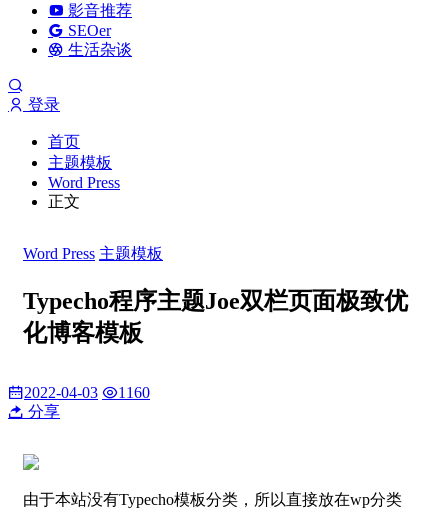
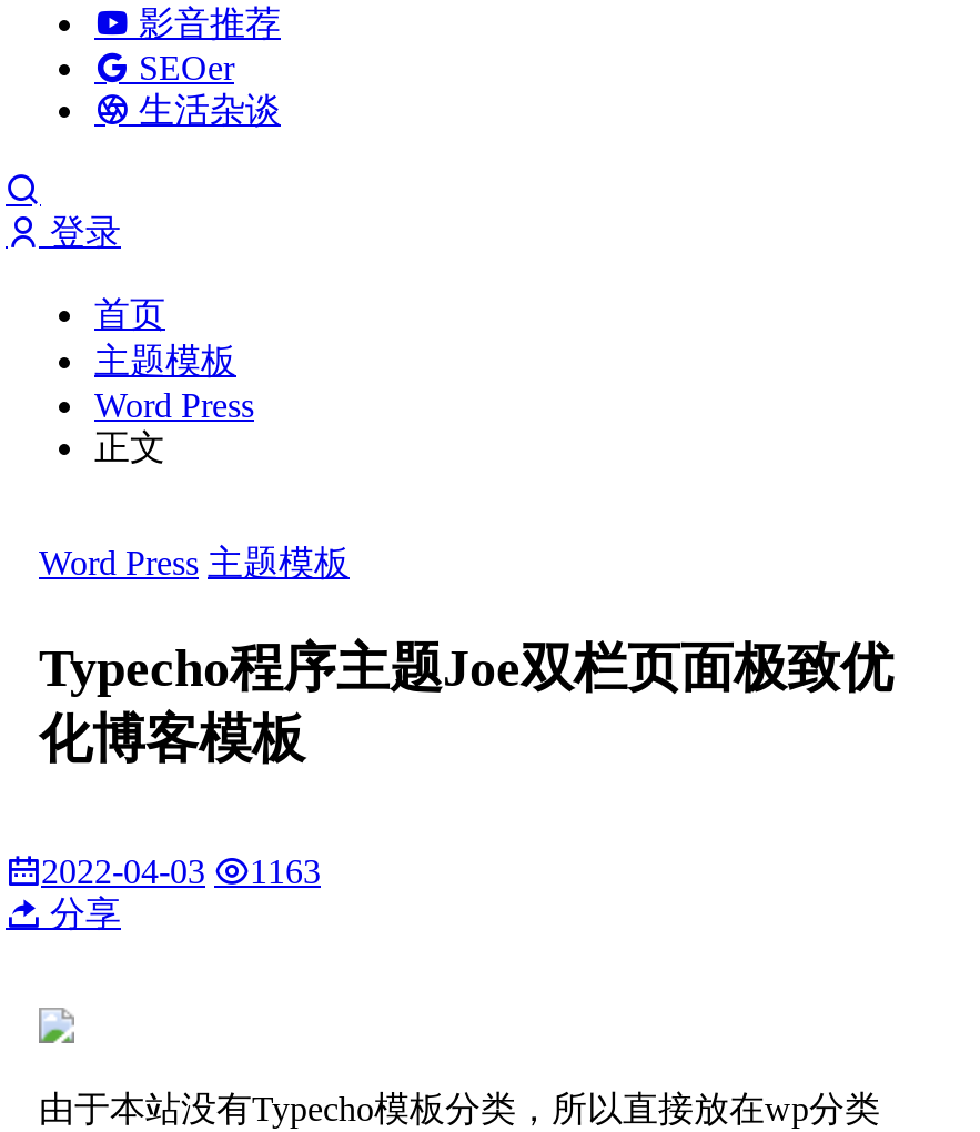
[24,384,150,401] 2022-04-03 1160 -> [41,852,321,890] 2022-04-03 1163

